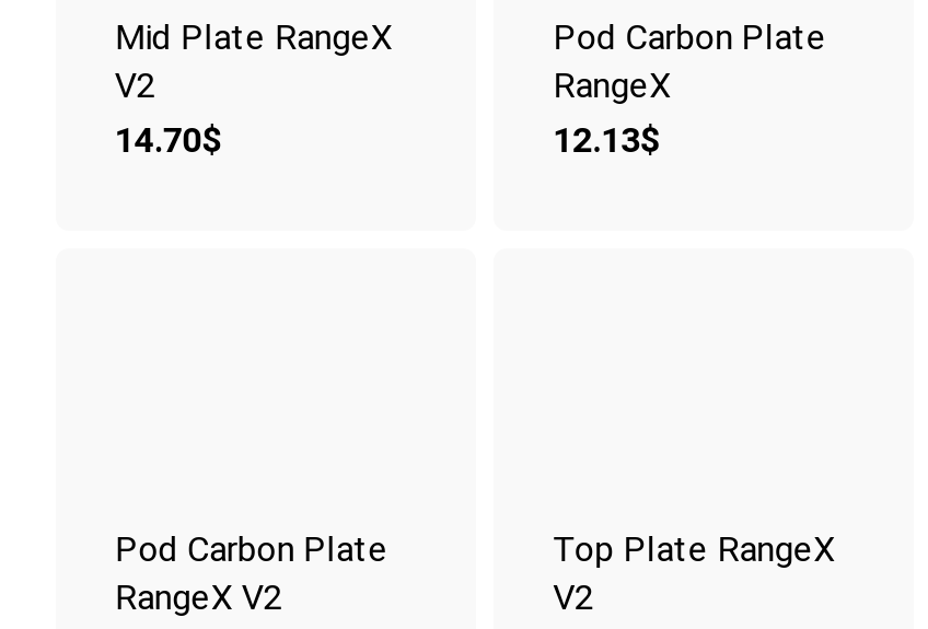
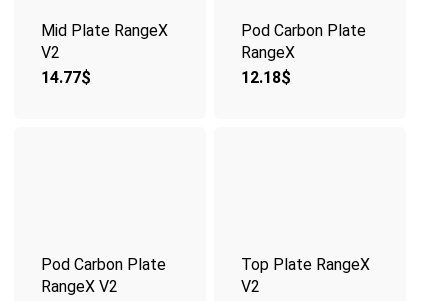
[115,120,224,161] 14.70$ -> [41,68,91,87] 14.77$
[553,120,662,161] 12.13$ -> [241,68,291,87] 12.18$

